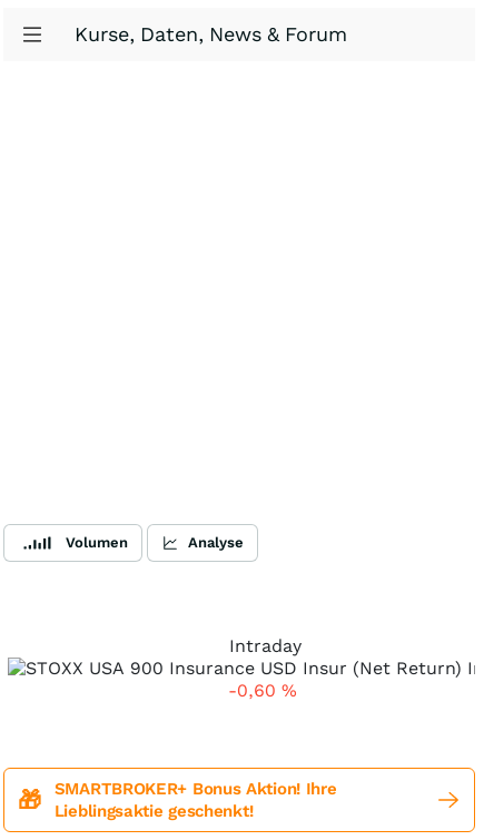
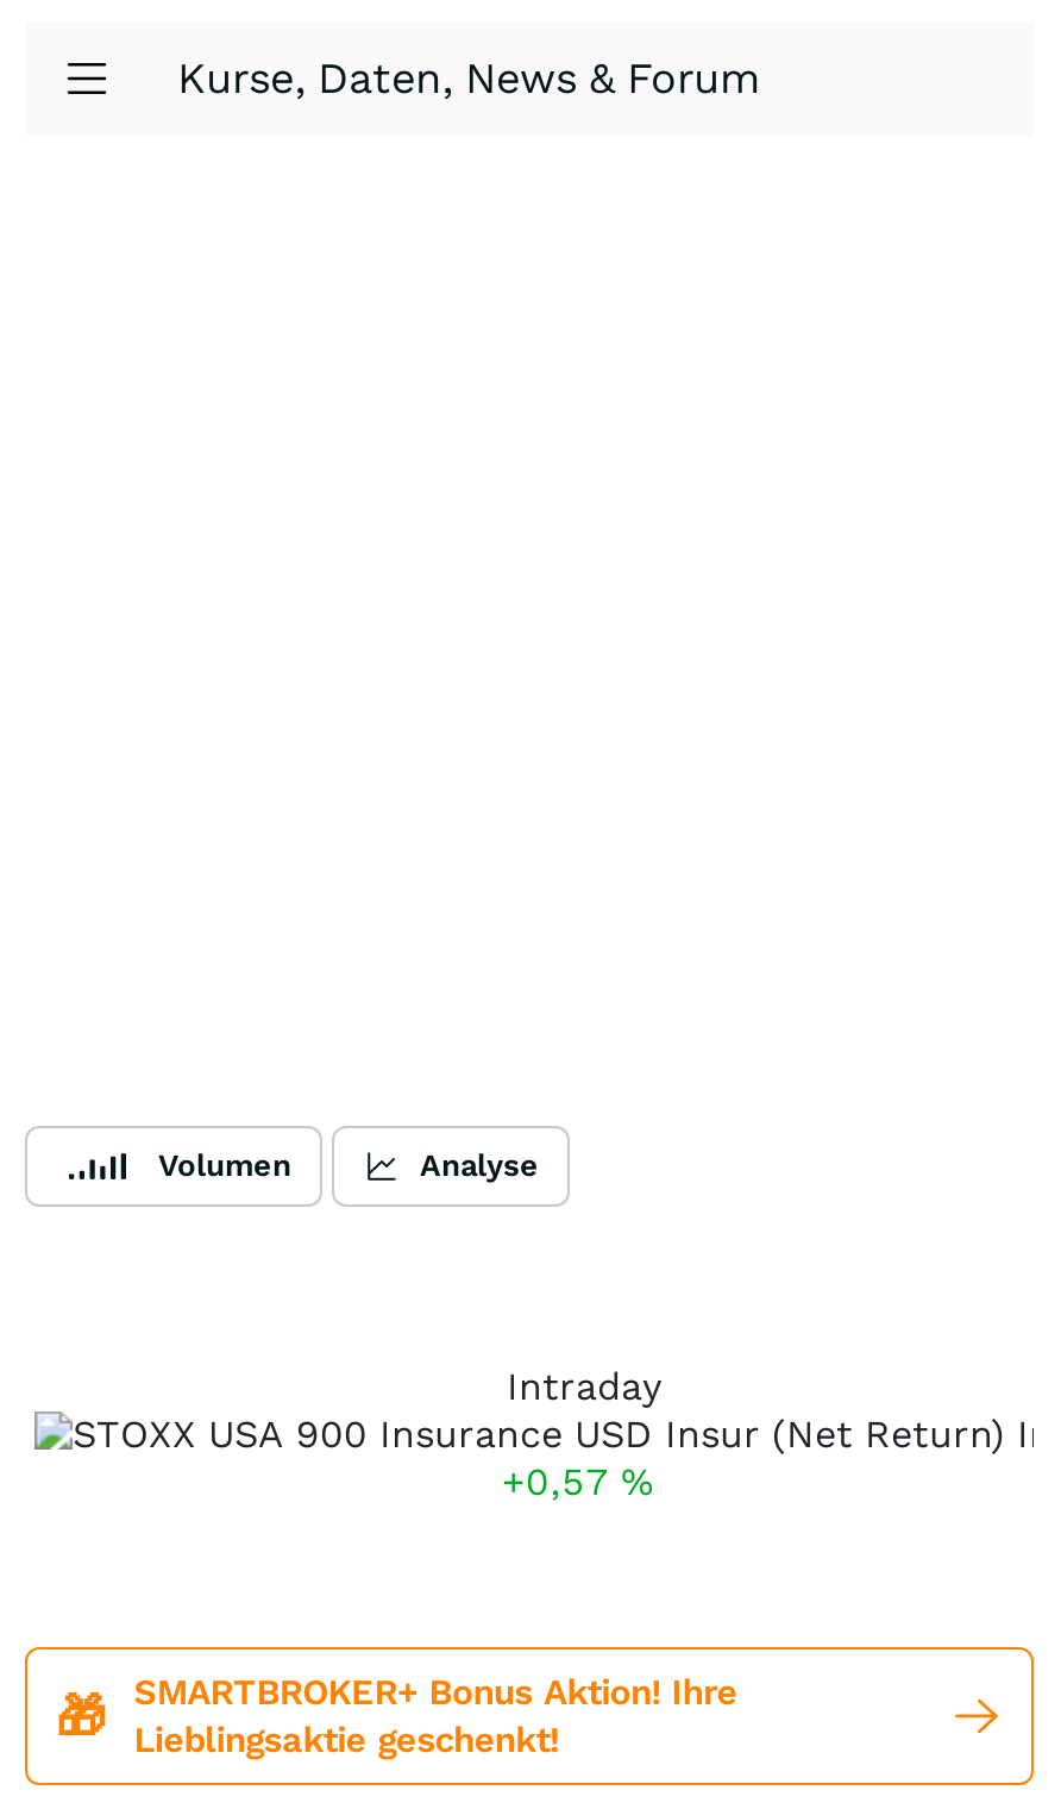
[228,680,297,701] -0,60% -> [502,1459,654,1504] +0,57%

